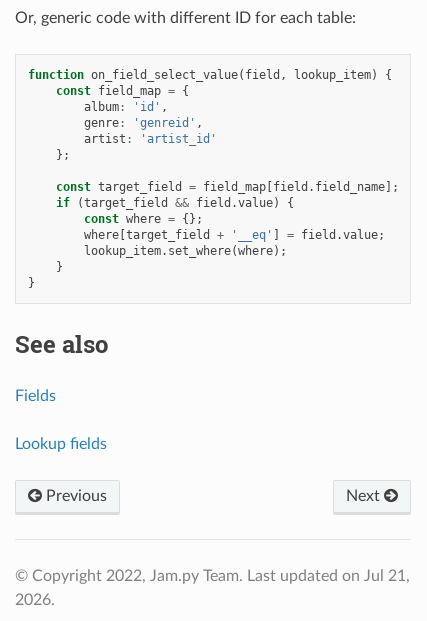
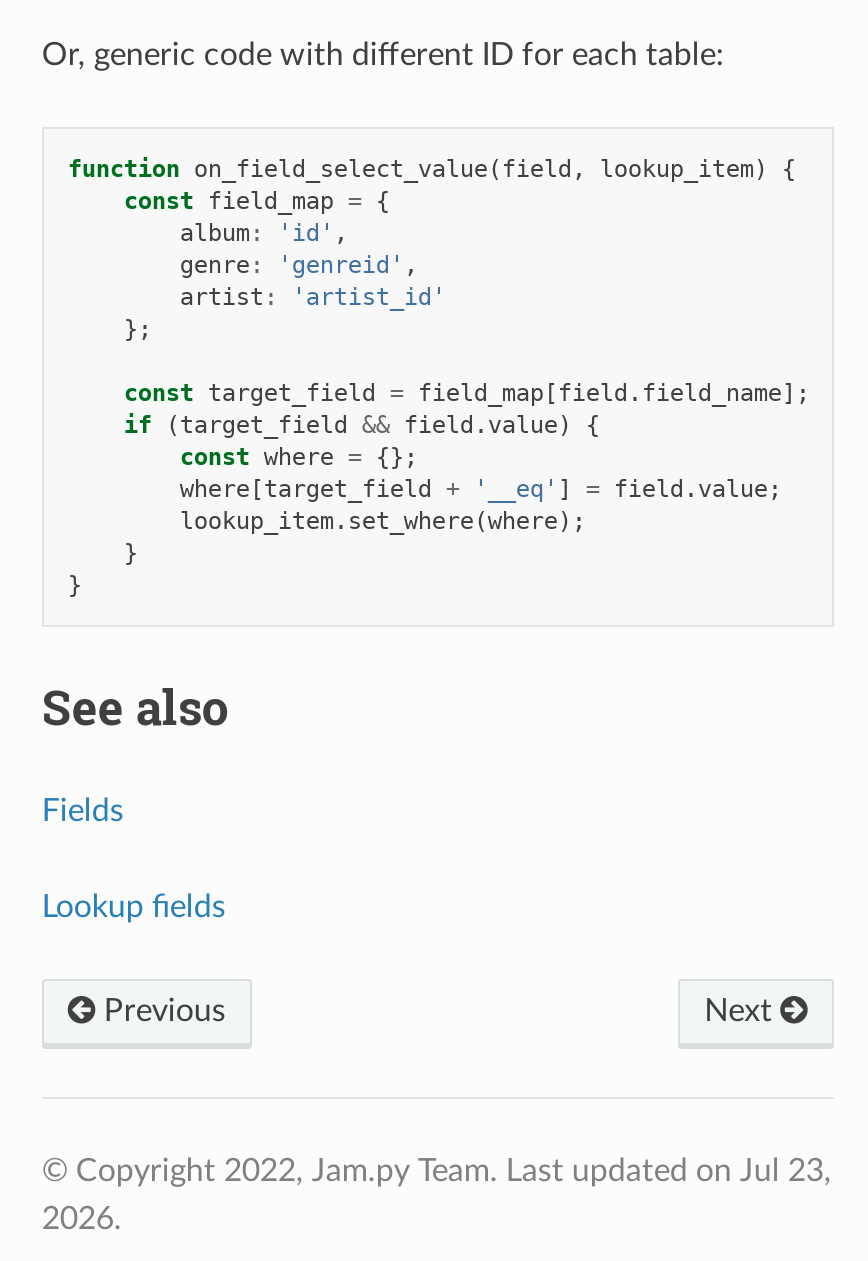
[15,568,410,584] © Copyright 2022, Jam.py Team. Last updated on Jul 21, -> [42,1155,832,1187] © Copyright 2022, Jam.py Team. Last updated on Jul 23,

